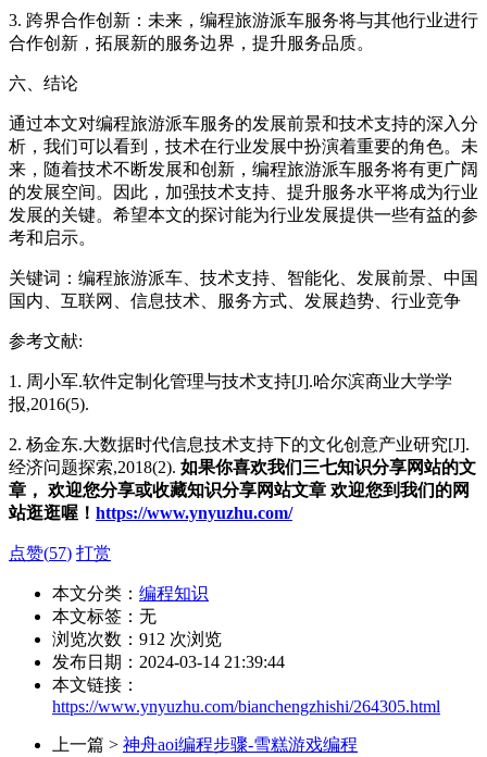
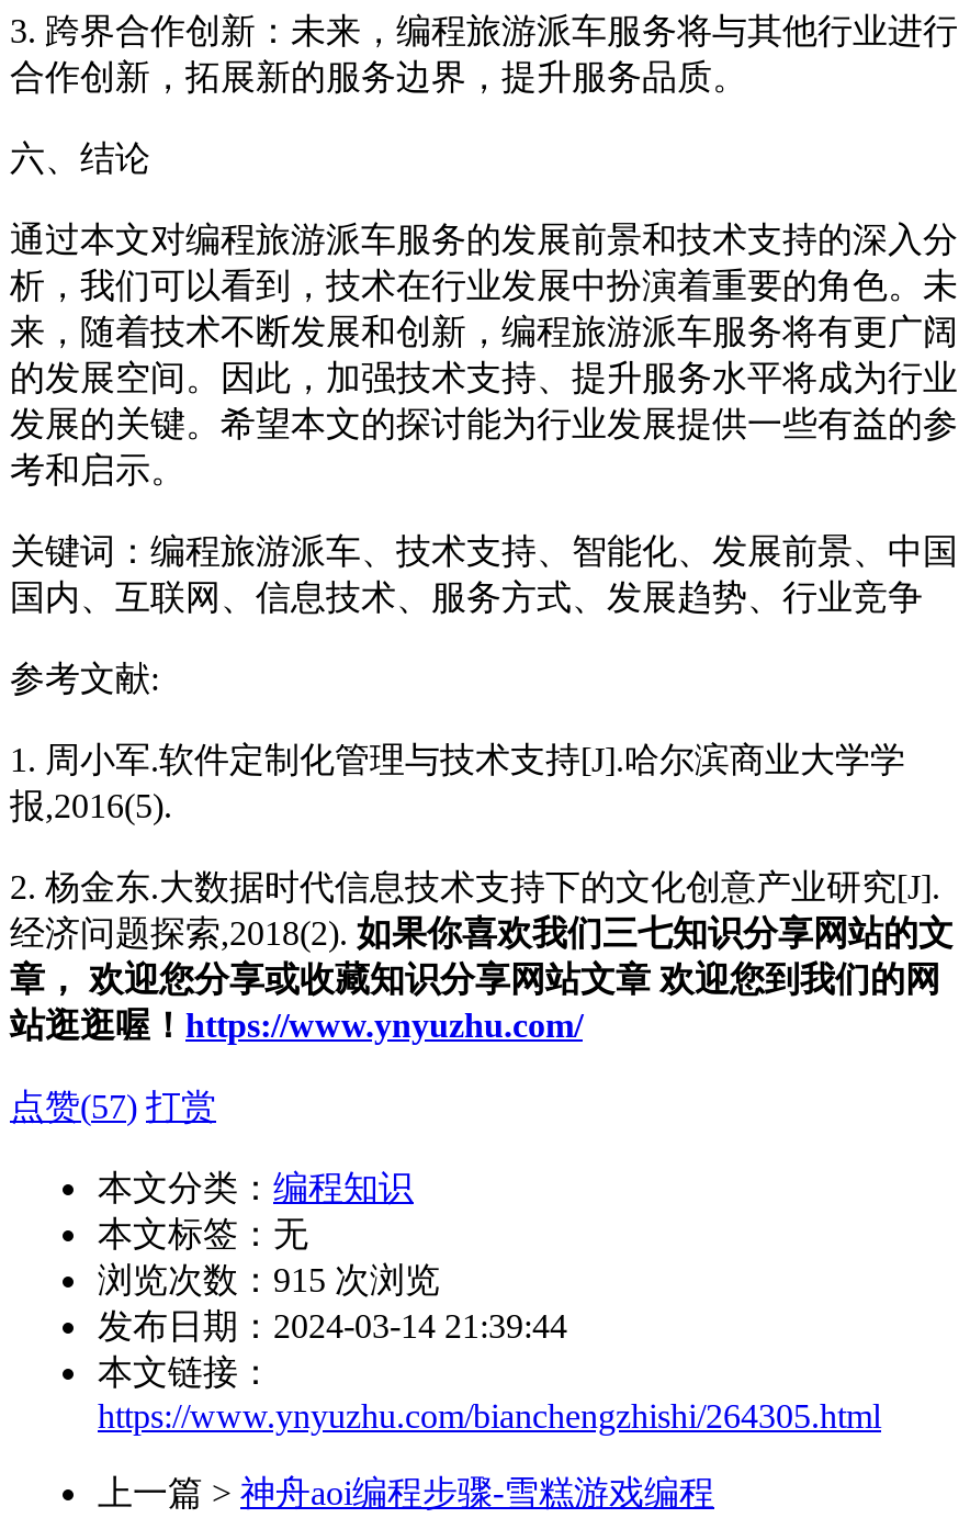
[52,630,222,648] 浏览次数：912次浏览 -> [98,1261,440,1298] 浏览次数：915次浏览

